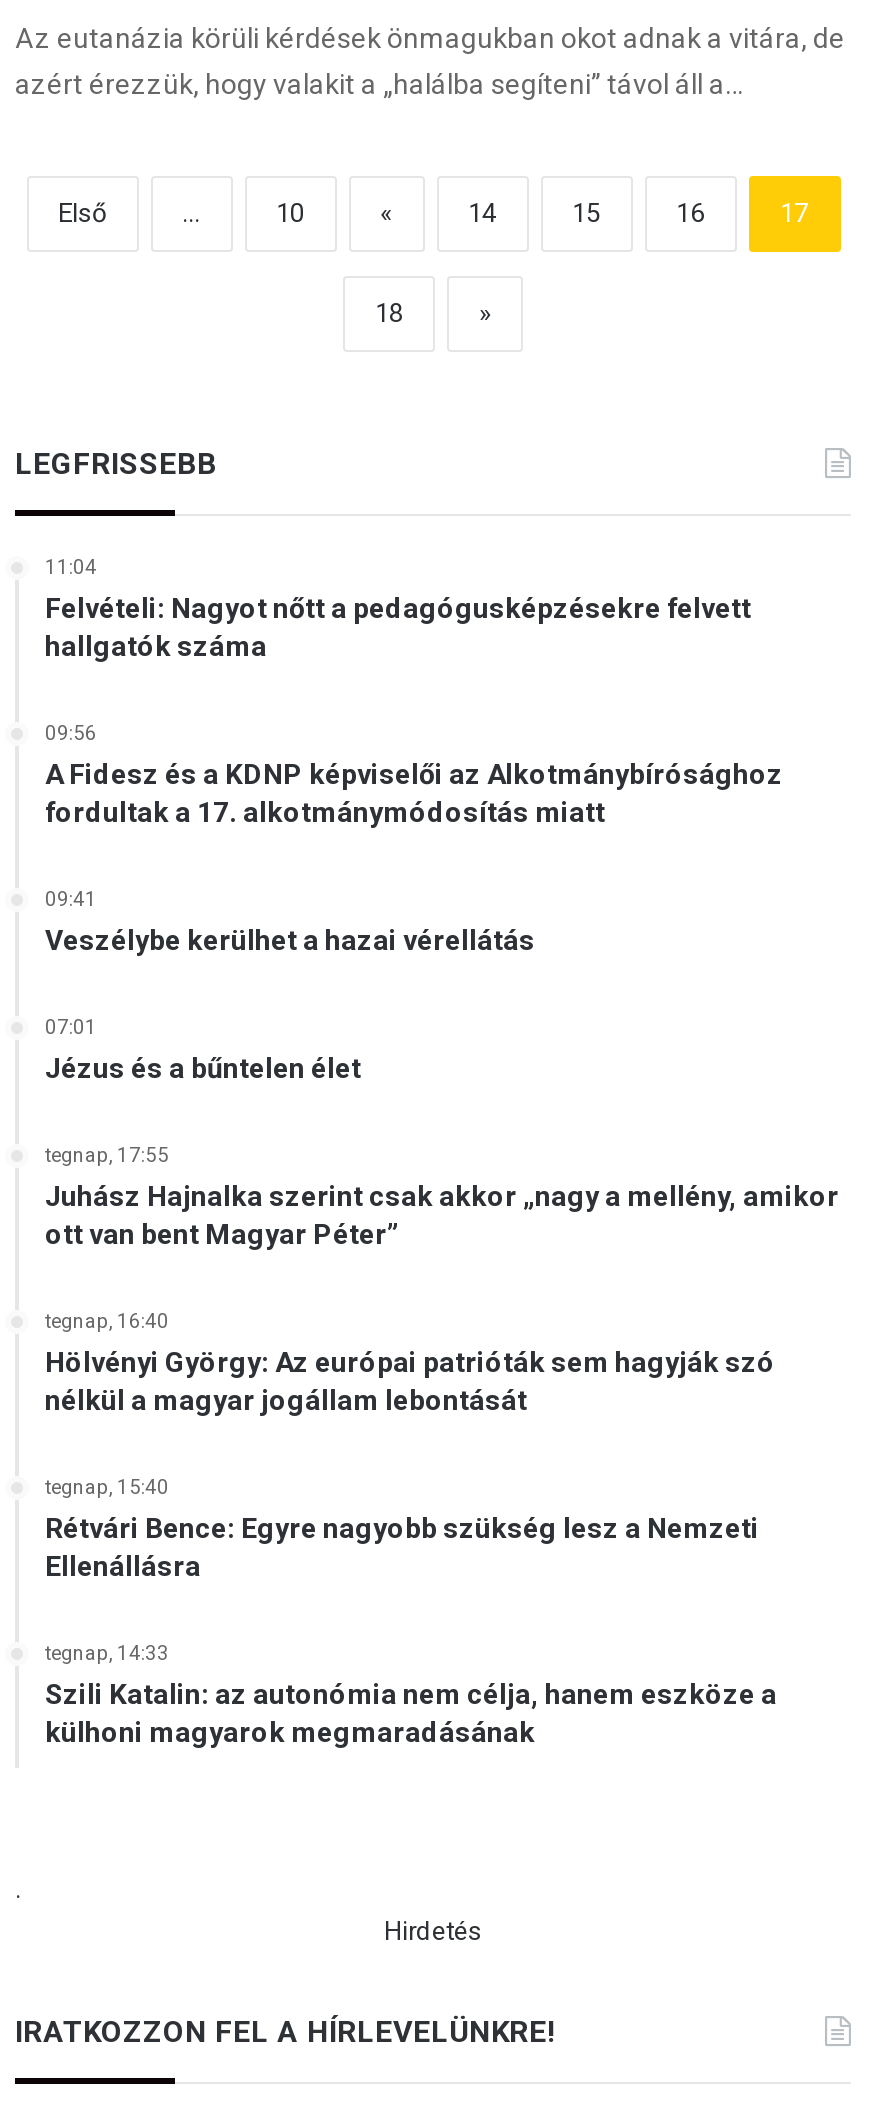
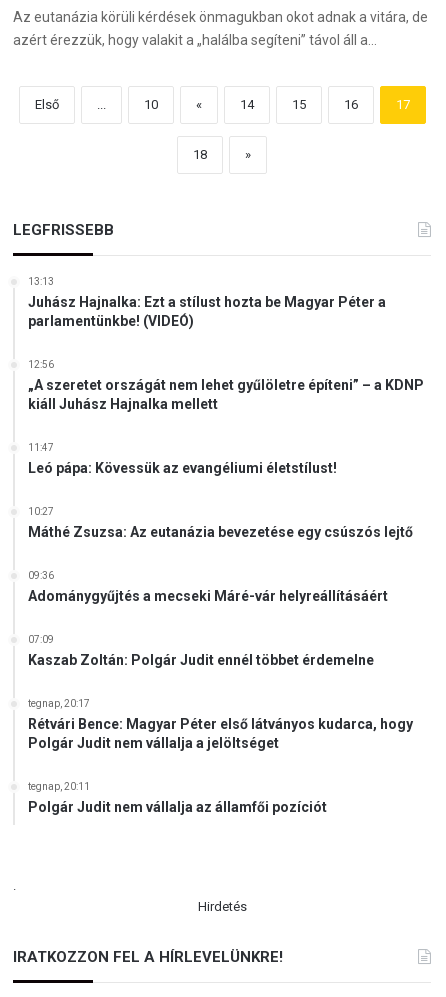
[45,557,751,663] 11:04 | Felvételi: Nagyot nőtt a pedagógusképzésekre felvett | hallgatók száma -> [28,276,386,329] 13:13 | Juhász Hajnalka: Ezt a stílust hozta be Magyar Péter a | parlamentünkbe! (VIDEÓ)
[45,723,783,829] 09:56 | A Fidesz és a KDNP képviselői az Alkotmánybírósághoz | fordultak a 17. alkotmánymódosítás miatt -> [28,359,424,412] 12:56 | „A szeretet országát nem lehet gyűlöletre építeni” – a KDNP | kiáll Juhász Hajnalka mellett
[45,889,535,957] 09:41 | Veszélybe kerülhet a hazai vérellátás -> [28,442,337,476] 11:47 | Leó pápa: Kövessük az evangéliumi életstílust!
[45,1017,361,1085] 07:01 | Jézus és a bűntelen élet -> [28,506,413,540] 10:27 | Máthé Zsuzsa: Az eutanázia bevezetése egy csúszós lejtő
[45,1145,839,1251] tegnap, 17:55 | Juhász Hajnalka szerint csak akkor „nagy a mellény, amikor | ott van bent Magyar Péter” -> [28,570,388,604] 09:36 | Adománygyűjtés a mecseki Máré-vár helyreállításáért
[45,1311,775,1417] tegnap, 16:40 | Hölvényi György: Az európai patrióták sem hagyják szó | nélkül a magyar jogállam lebontását -> [28,634,374,668] 07:09 | Kaszab Zoltán: Polgár Judit ennél többet érdemelne
[45,1477,759,1583] tegnap, 15:40 | Rétvári Bence: Egyre nagyobb szükség lesz a Nemzeti | Ellenállásra -> [28,698,413,751] tegnap, 20:17 | Rétvári Bence: Magyar Péter első látványos kudarca, hogy | Polgár Judit nem vállalja a jelöltséget
[45,1643,777,1749] tegnap, 14:33 | Szili Katalin: az autonómia nem célja, hanem eszköze a | külhoni magyarok megmaradásának -> [28,781,327,815] tegnap, 20:11 | Polgár Judit nem vállalja az államfői pozíciót

